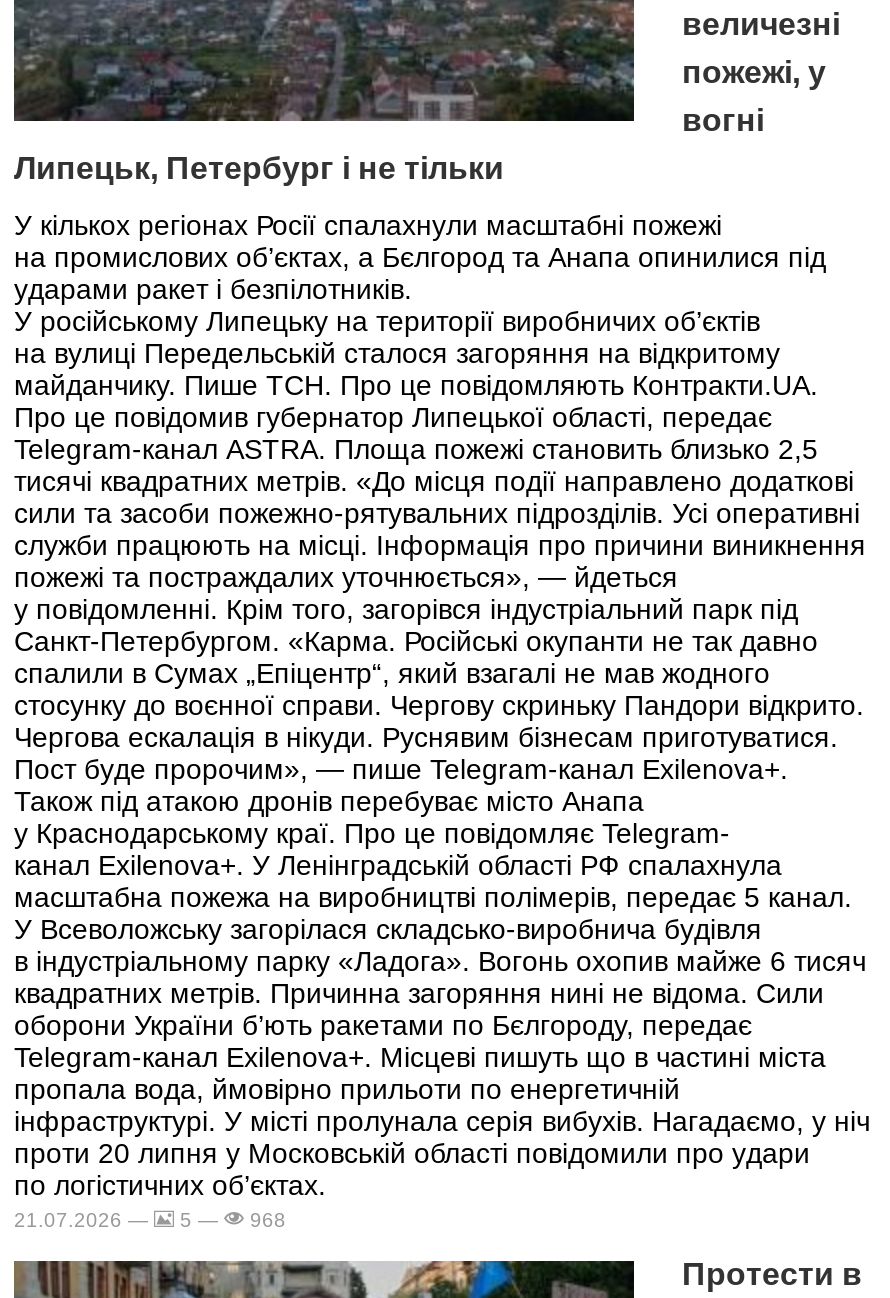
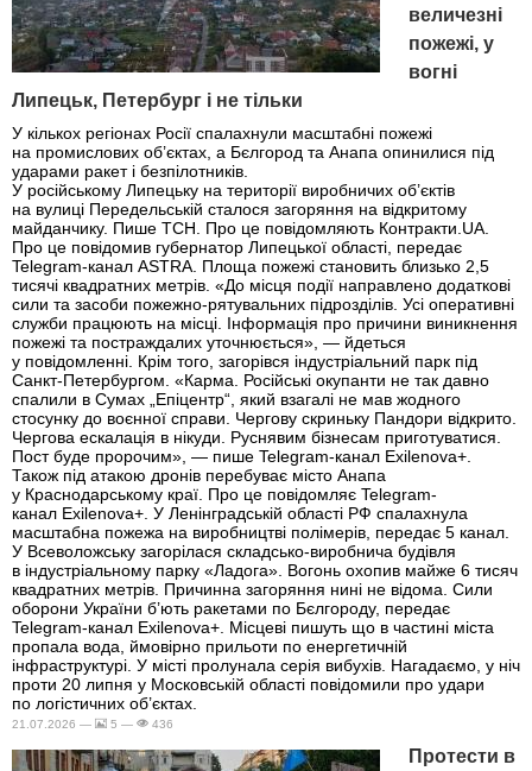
[14,1209,286,1231] 21.07.2026 — 5 — 968 -> [12,718,173,731] 21.07.2026 — 5 — 436

